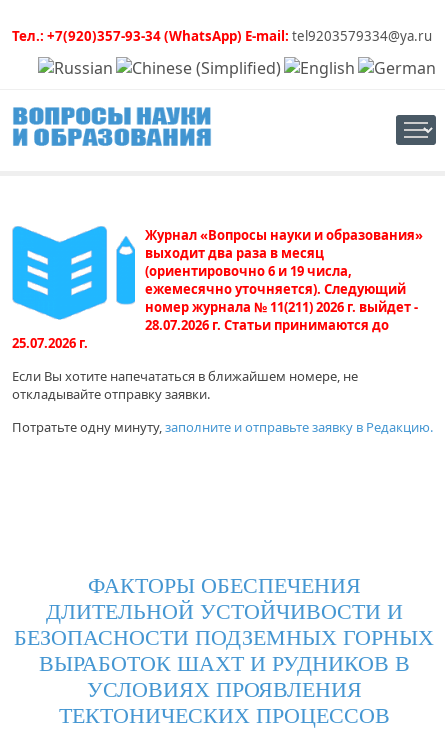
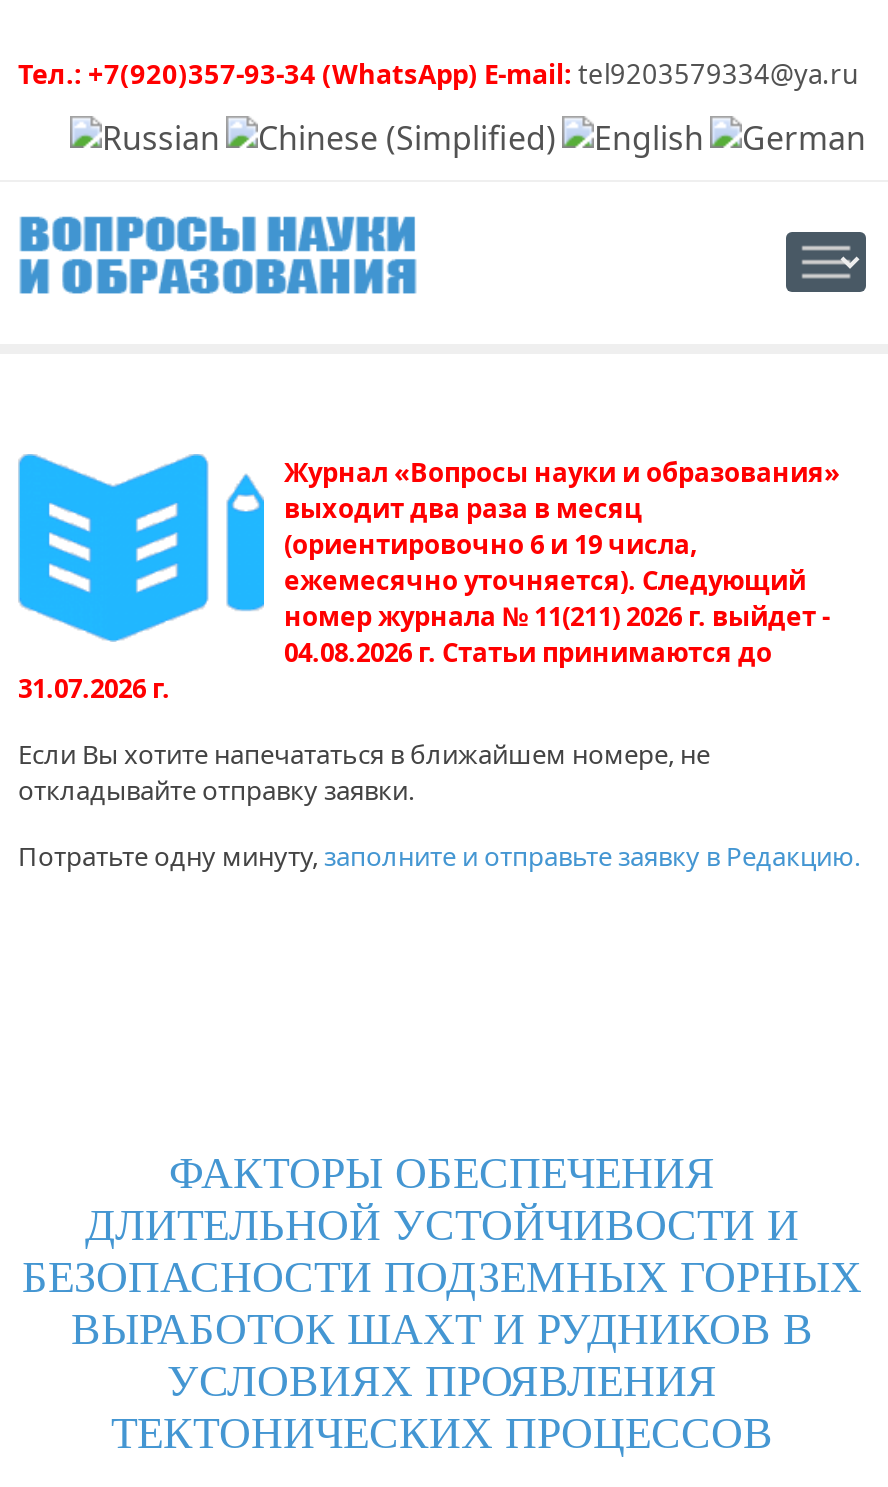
[145,316,389,334] 28.07.2026 г. Статьи принимаются до -> [284,633,772,669] 04.08.2026 г. Статьи принимаются до
[12,334,88,352] 25.07.2026 г. -> [18,669,170,705] 31.07.2026 г.

